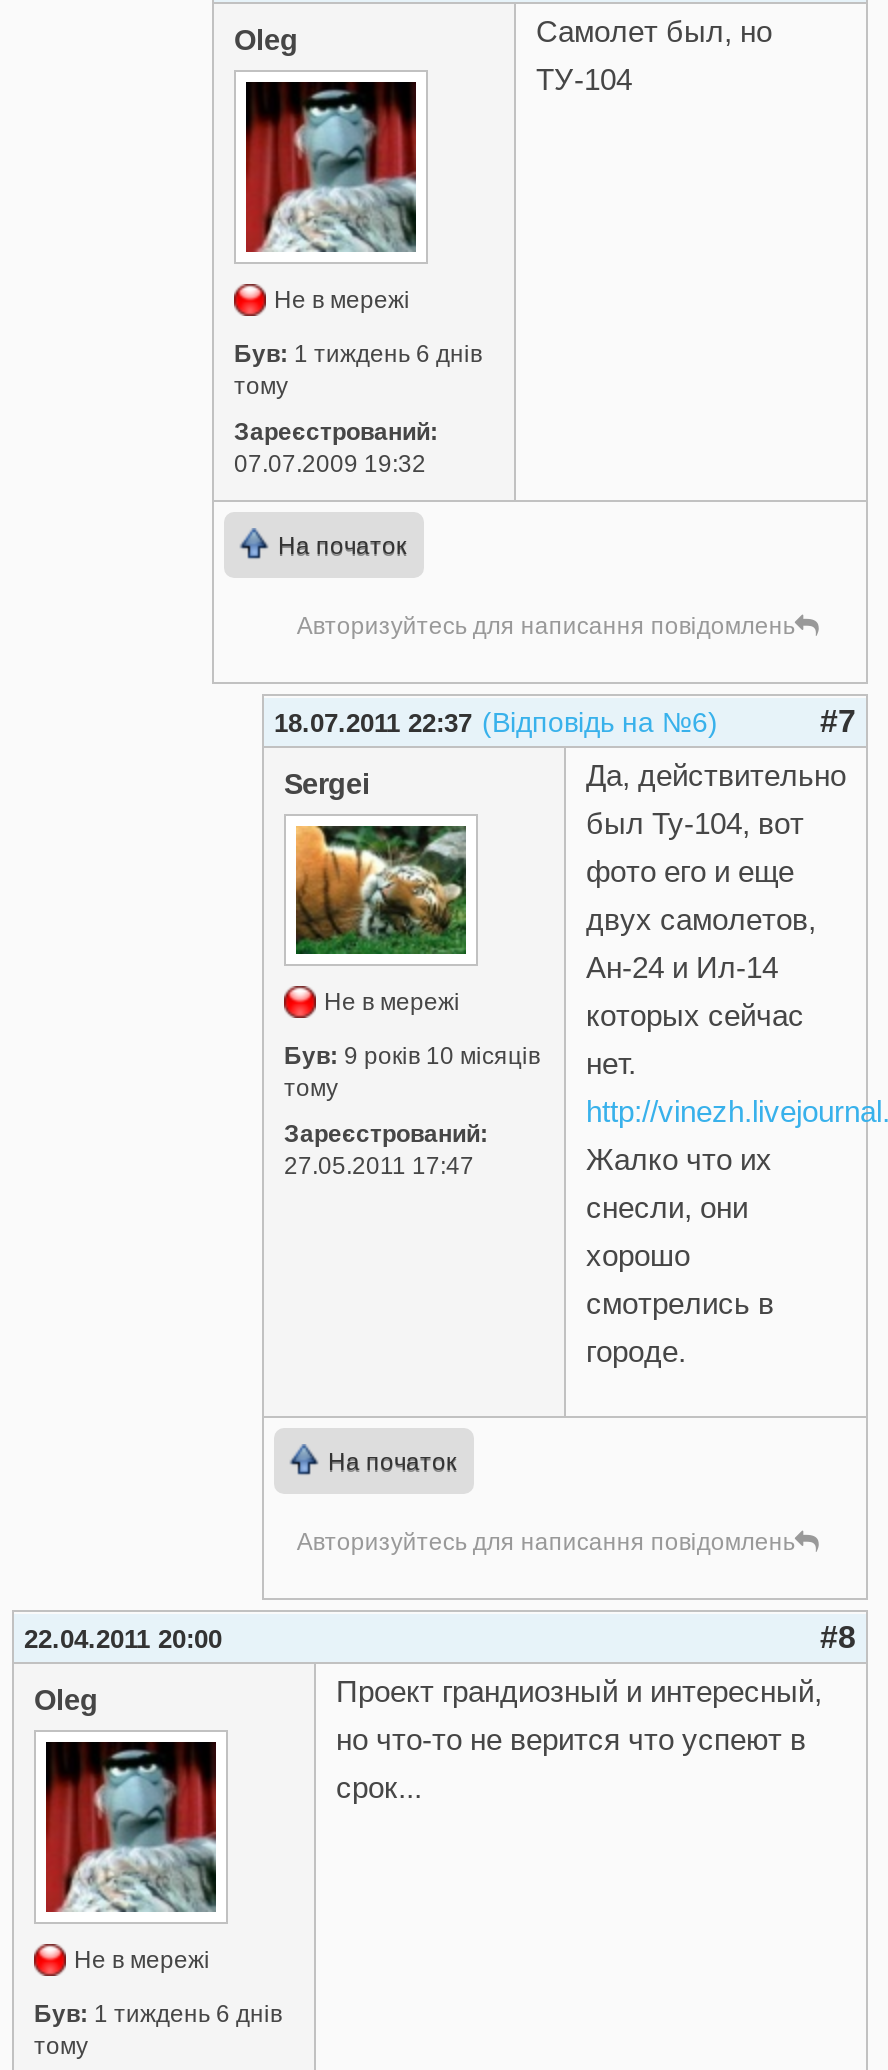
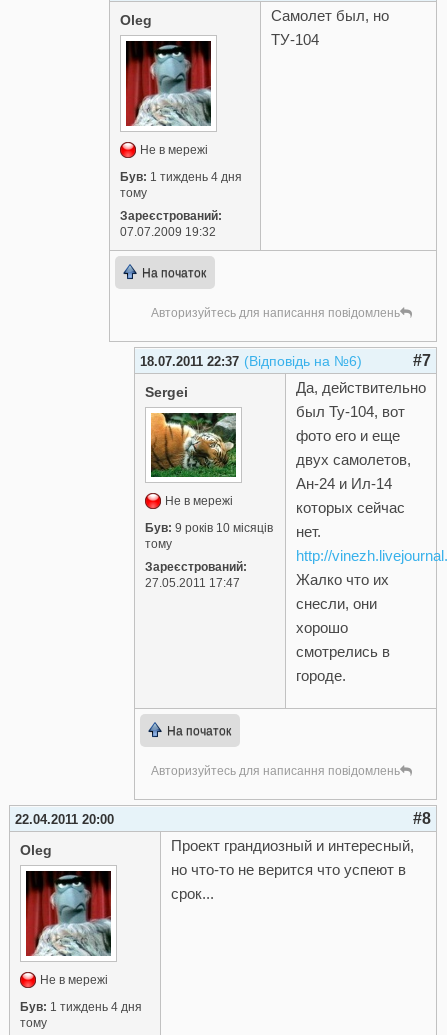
[234,339,482,367] Був: 1 тиждень 6 днів -> [120,170,242,184] Був: 1 тиждень 4 дня
[34,1999,282,2027] Був: 1 тиждень 6 днів -> [20,1000,142,1014] Був: 1 тиждень 4 дня

